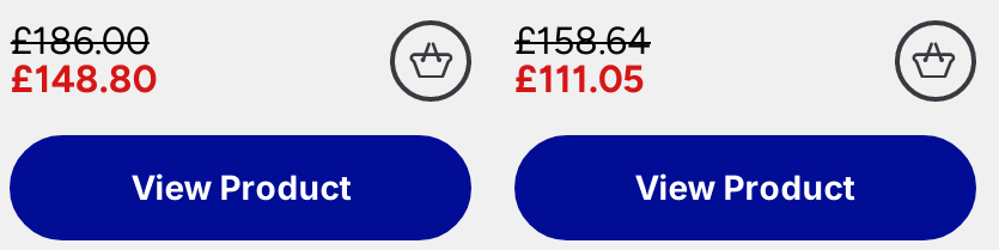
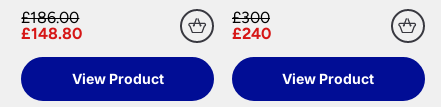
[514,17,651,101] £158.64 | £111.05 -> [232,8,271,43] £300 | £240

